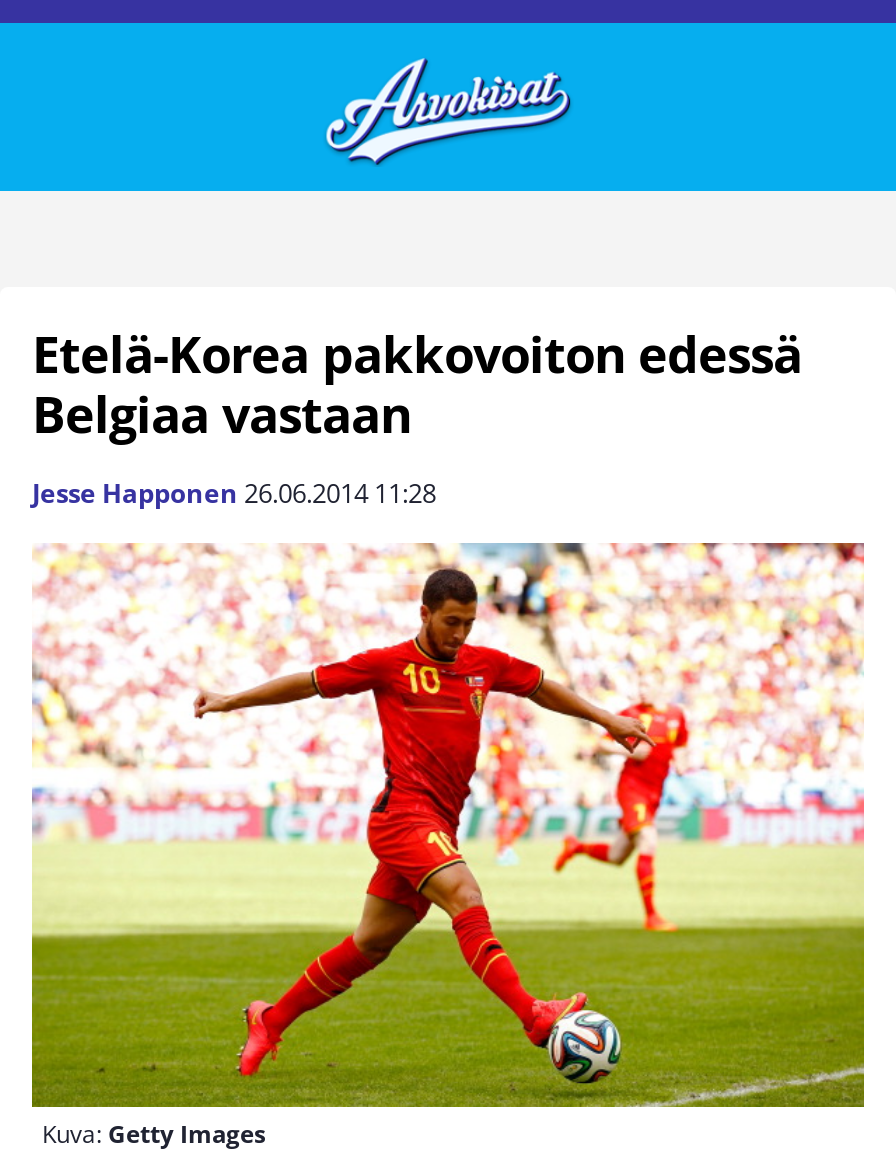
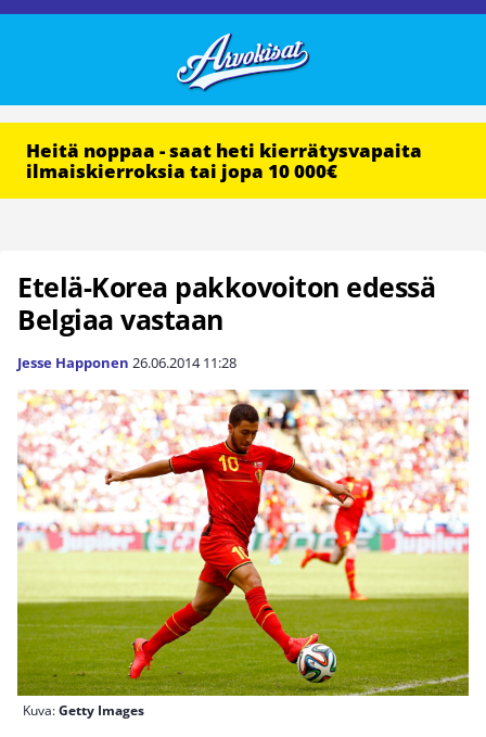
none -> [26,138,422,183] Heitä noppaa - saat heti kierrätysvapaita | ilmaiskierroksia tai jopa 10 000€

